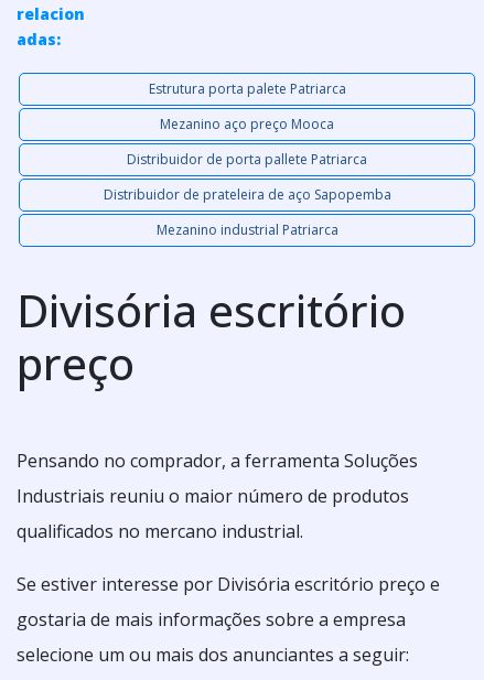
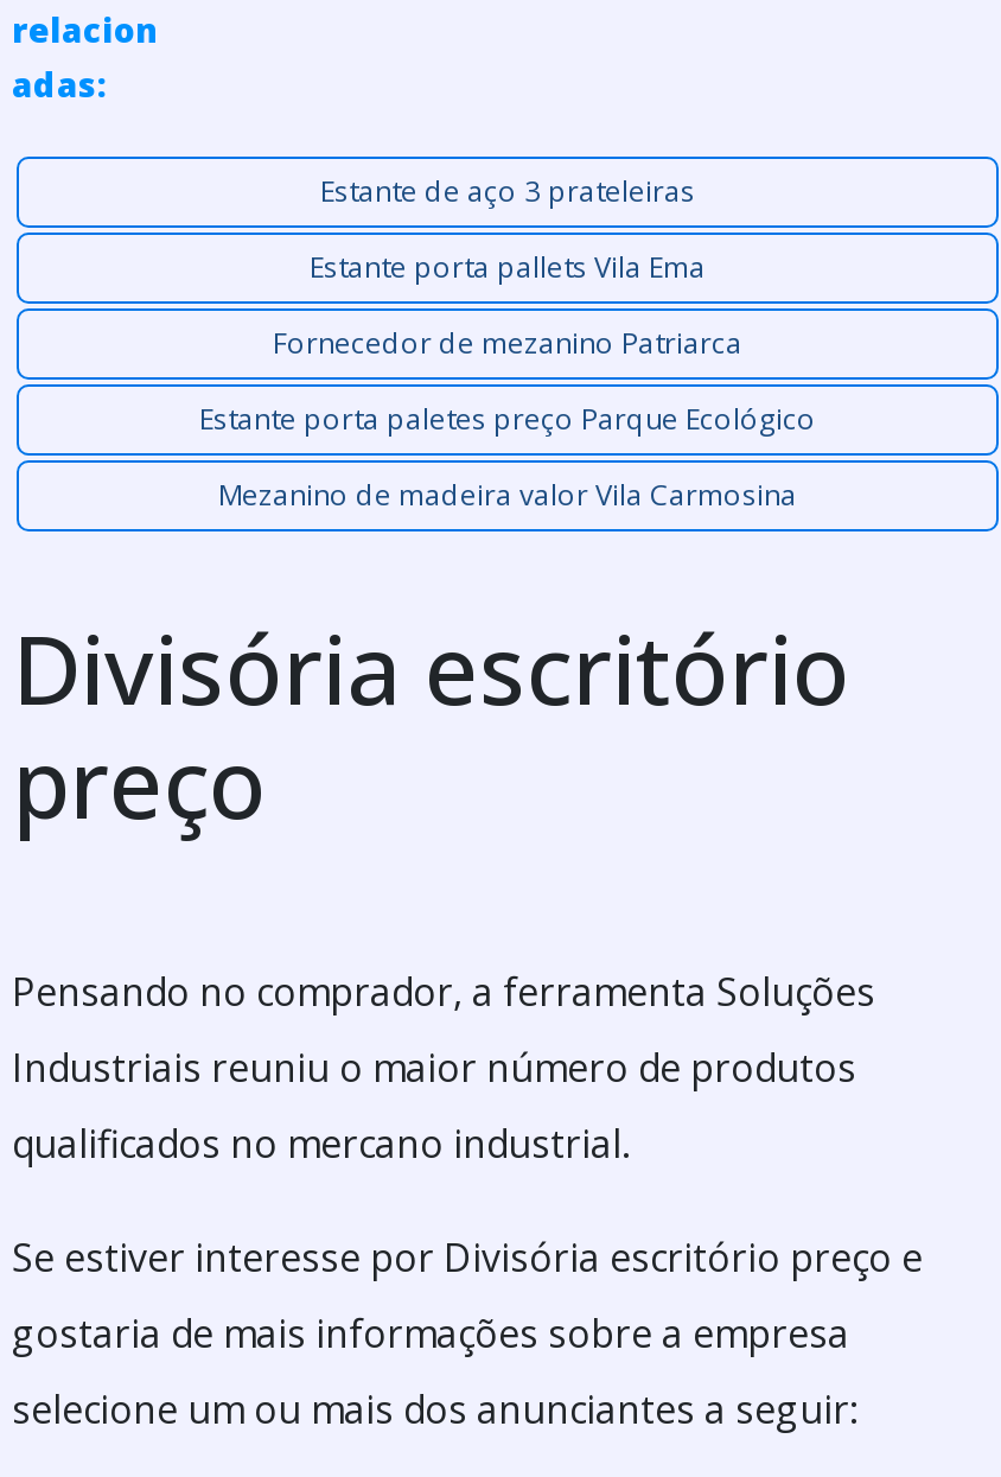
[148,79,346,98] Estrutura porta palete Patriarca -> [320,171,695,211] Estante de aço 3 prateleiras
[160,115,334,133] Mezanino aço preço Mooca -> [310,247,706,287] Estante porta pallets Vila Ema
[127,150,367,169] Distribuidor de porta pallete Patriarca -> [273,323,742,363] Fornecedor de mezanino Patriarca
[103,185,391,204] Distribuidor de prateleira de aço Sapopemba -> [199,399,816,439] Estante porta paletes preço Parque Ecológico
[156,220,338,239] Mezanino industrial Patriarca -> [218,475,797,515] Mezanino de madeira valor Vila Carmosina

